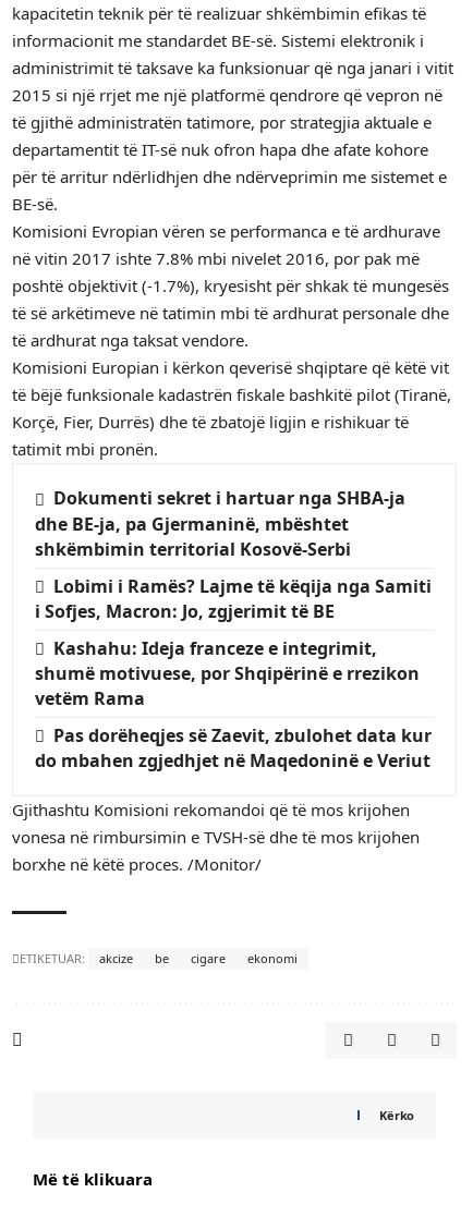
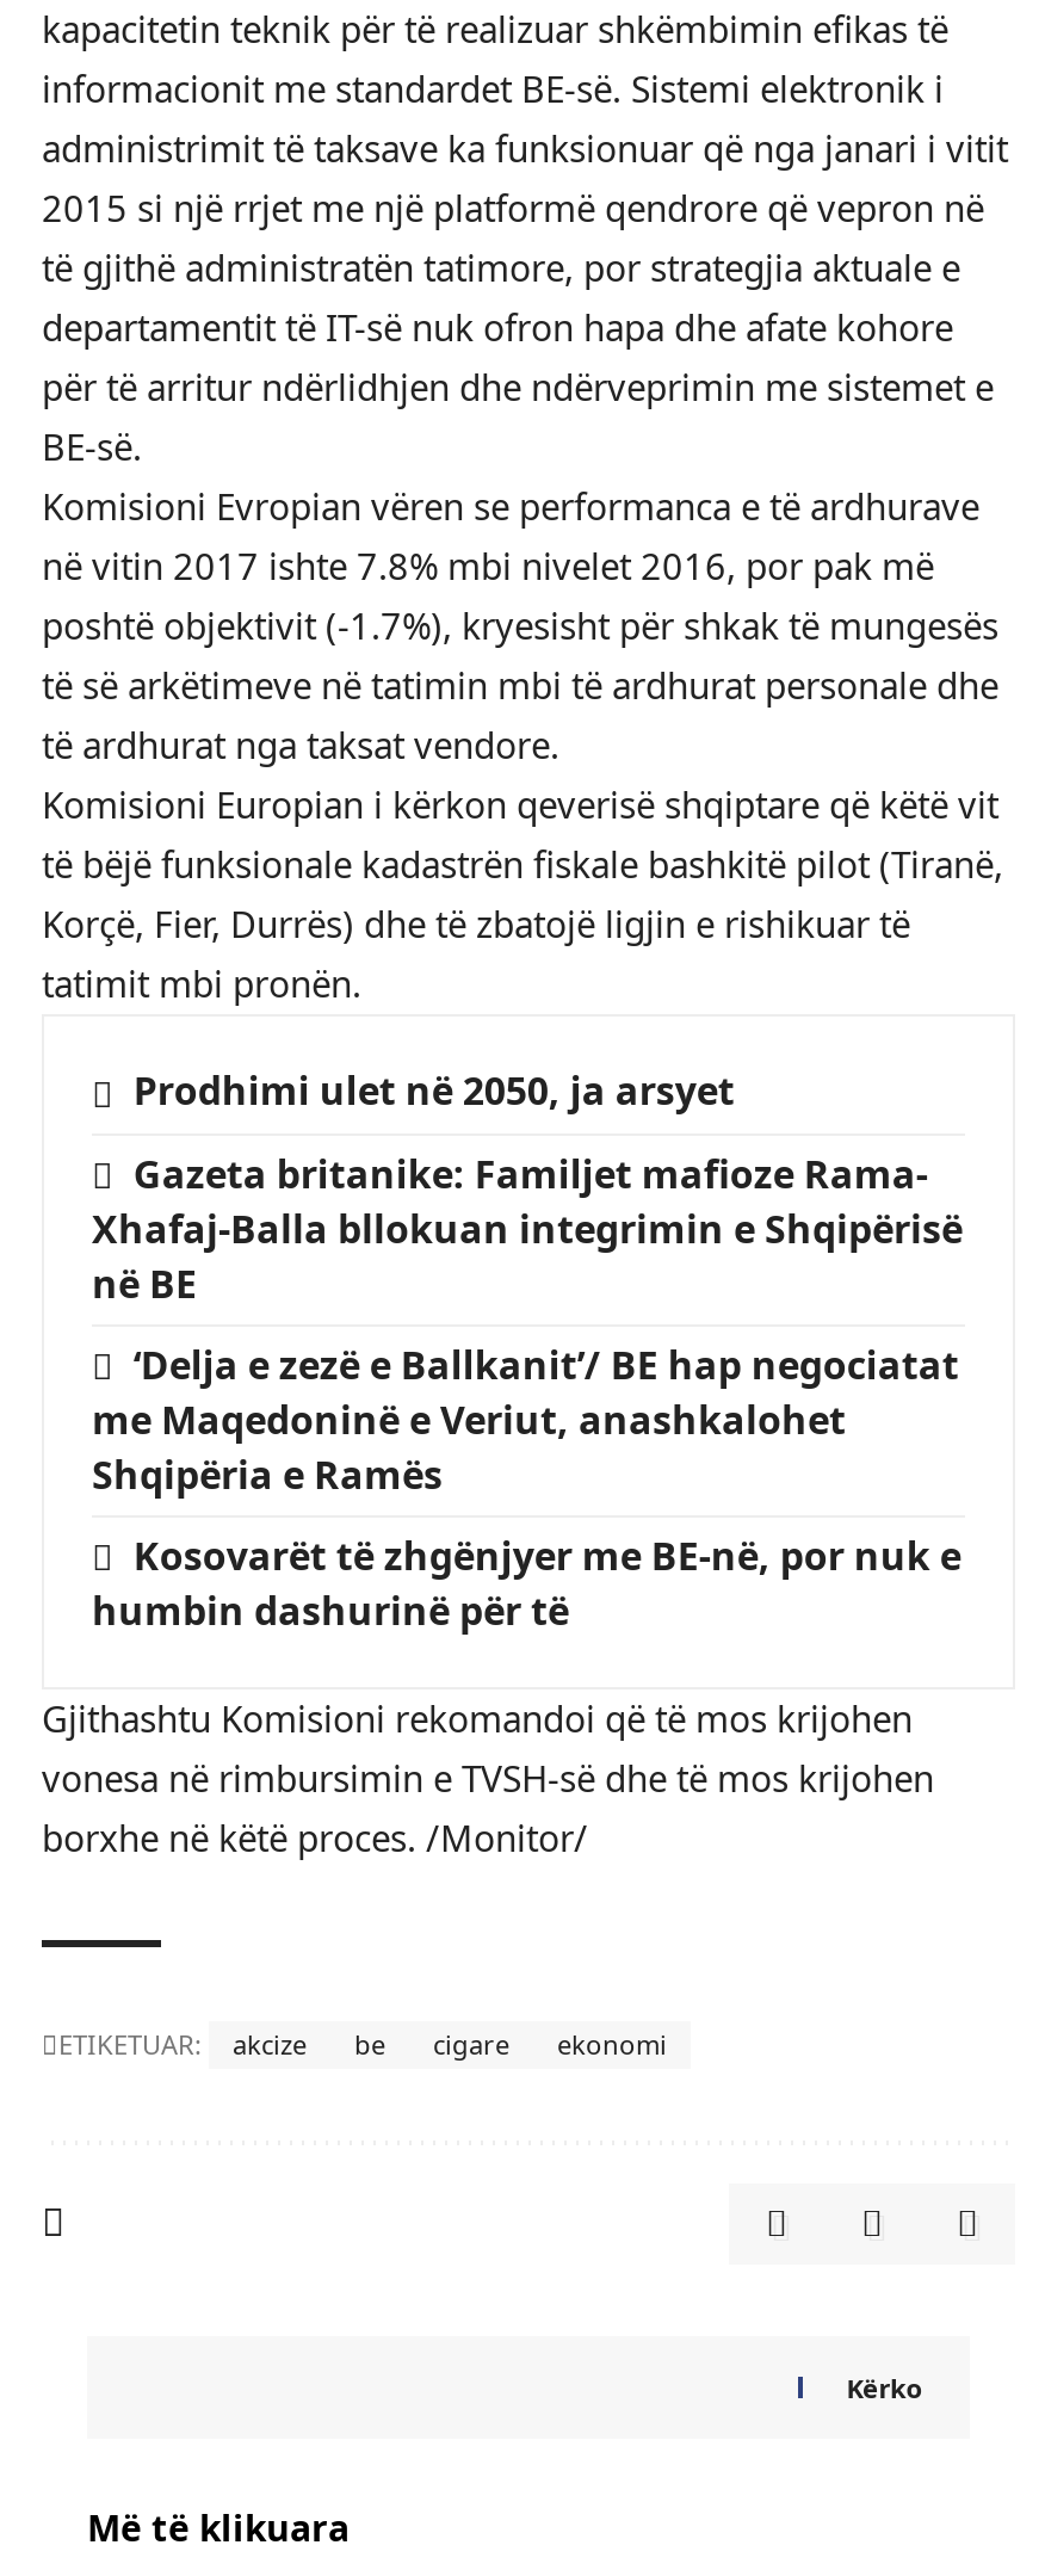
[35,486,406,561] Dokumenti sekret i hartuar nga SHBA-ja | dhe BE-ja, pa Gjermaninë, mbështet | shkëmbimin territorial Kosovë-Serbi -> [133,1065,735,1118] Prodhimi ulet në 2050, ja arsyet
[35,574,432,623] Lobimi i Ramës? Lajme të këqija nga Samiti | i Sofjes, Macron: Jo, zgjerimit të BE -> [92,1147,963,1309] Gazeta britanike: Familjet mafioze Rama- | Xhafaj-Balla bllokuan integrimin e Shqipërisë | në BE
[35,636,420,710] Kashahu: Ideja franceze e integrimit, | shumë motivuese, por Shqipërinë e rrezikon | vetëm Rama -> [92,1338,959,1500] ‘Delja e zezë e Ballkanit’/ BE hap negociatat | me Maqedoninë e Veriut, anashkalohet | Shqipëria e Ramës
[35,723,432,772] Pas dorëheqjes së Zaevit, zbulohet data kur | do mbahen zgjedhjet në Maqedoninë e Veriut -> [92,1529,961,1637] Kosovarët të zhgënjyer me BE-në, por nuk e | humbin dashurinë për të

